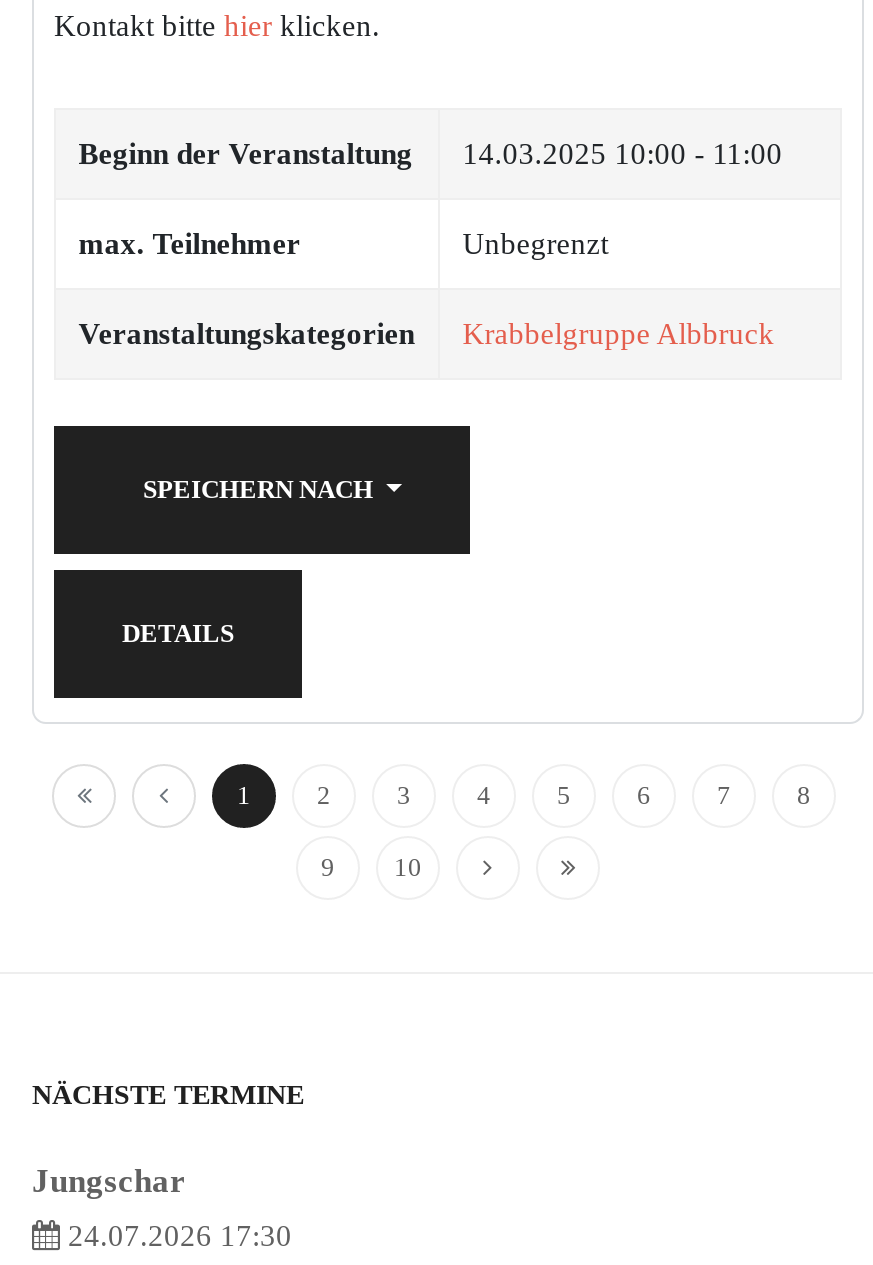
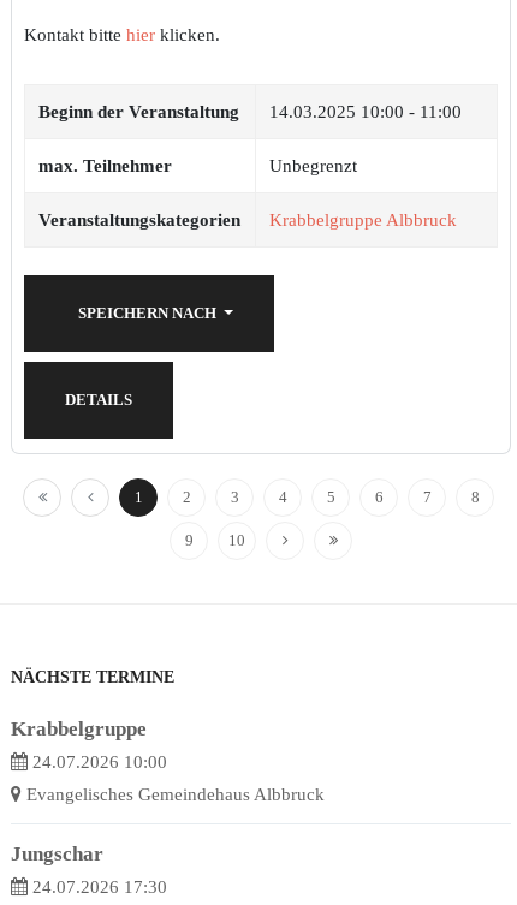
none -> [11,717,325,804] Krabbelgruppe | 24.07.2026 10:00 | Evangelisches Gemeindehaus Albbruck

